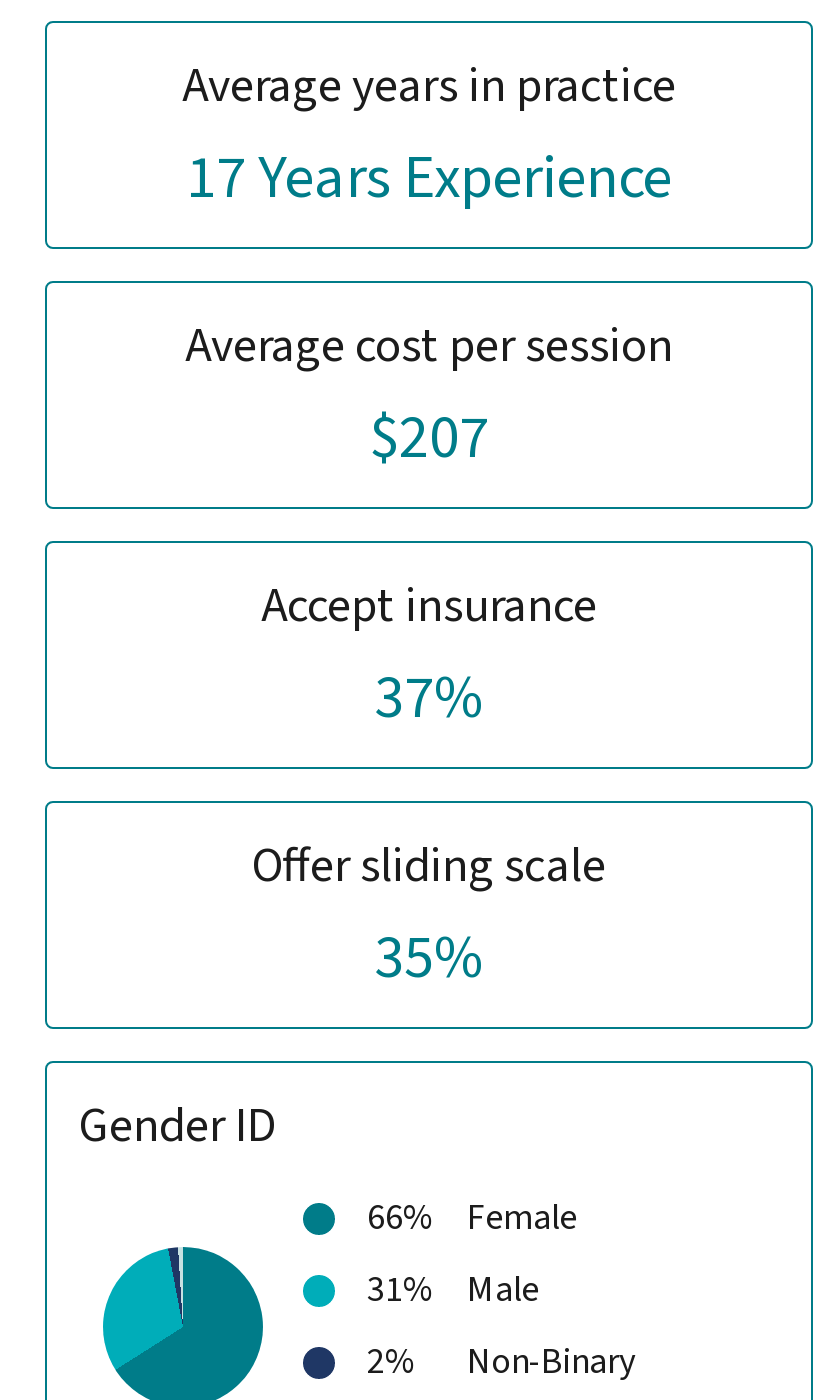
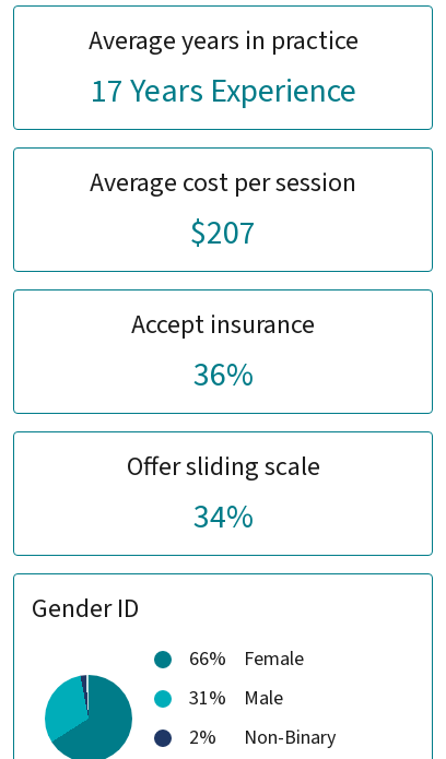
[374,655,484,741] 37% -> [193,352,253,399] 36%
[374,915,484,1001] 35% -> [193,494,253,541] 34%

